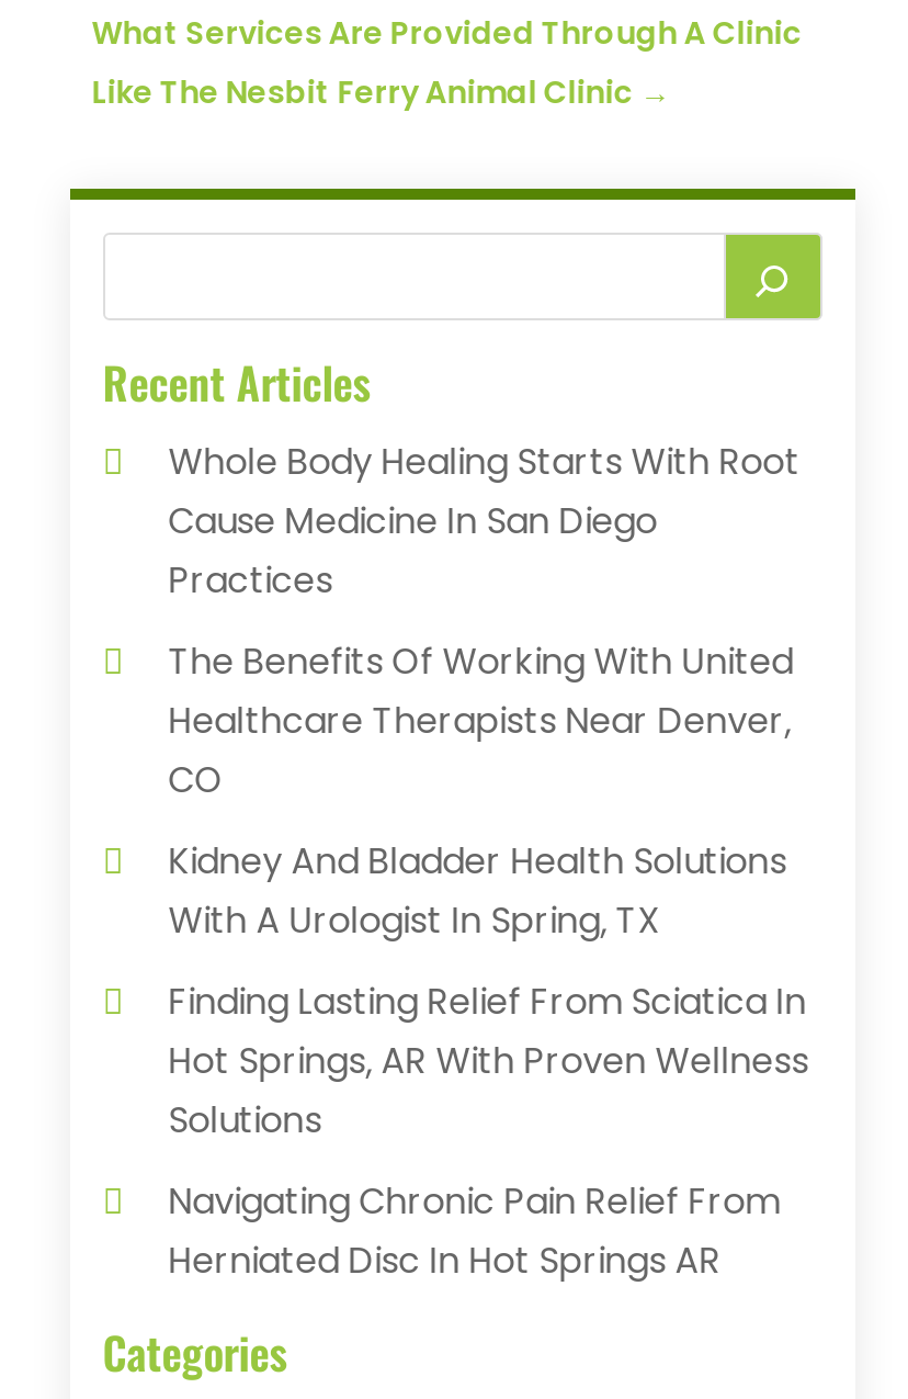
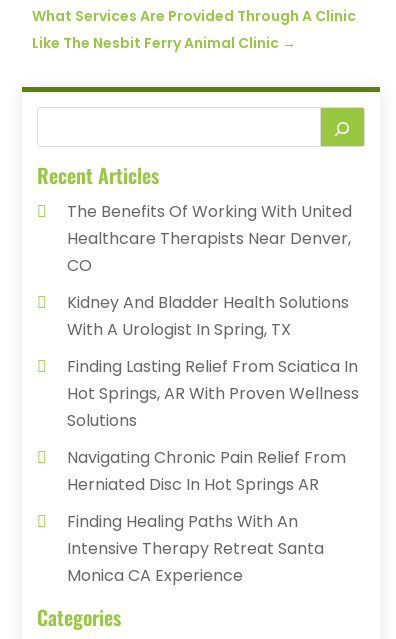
[168,436,800,605] Whole Body Healing Starts With Root | Cause Medicine In San Diego | Practices -> none
moved [168,636,809,1285] -> [67,200,359,496]: The Benefits Of Working With United | Healthcare Therapists Near Denver, | CO | ... | Navigating Chronic Pain Relief From | Herniated Disc In Hot Springs AR
none -> [67,510,324,587] Finding Healing Paths With An | Intensive Therapy Retreat Santa | Monica CA Experience

